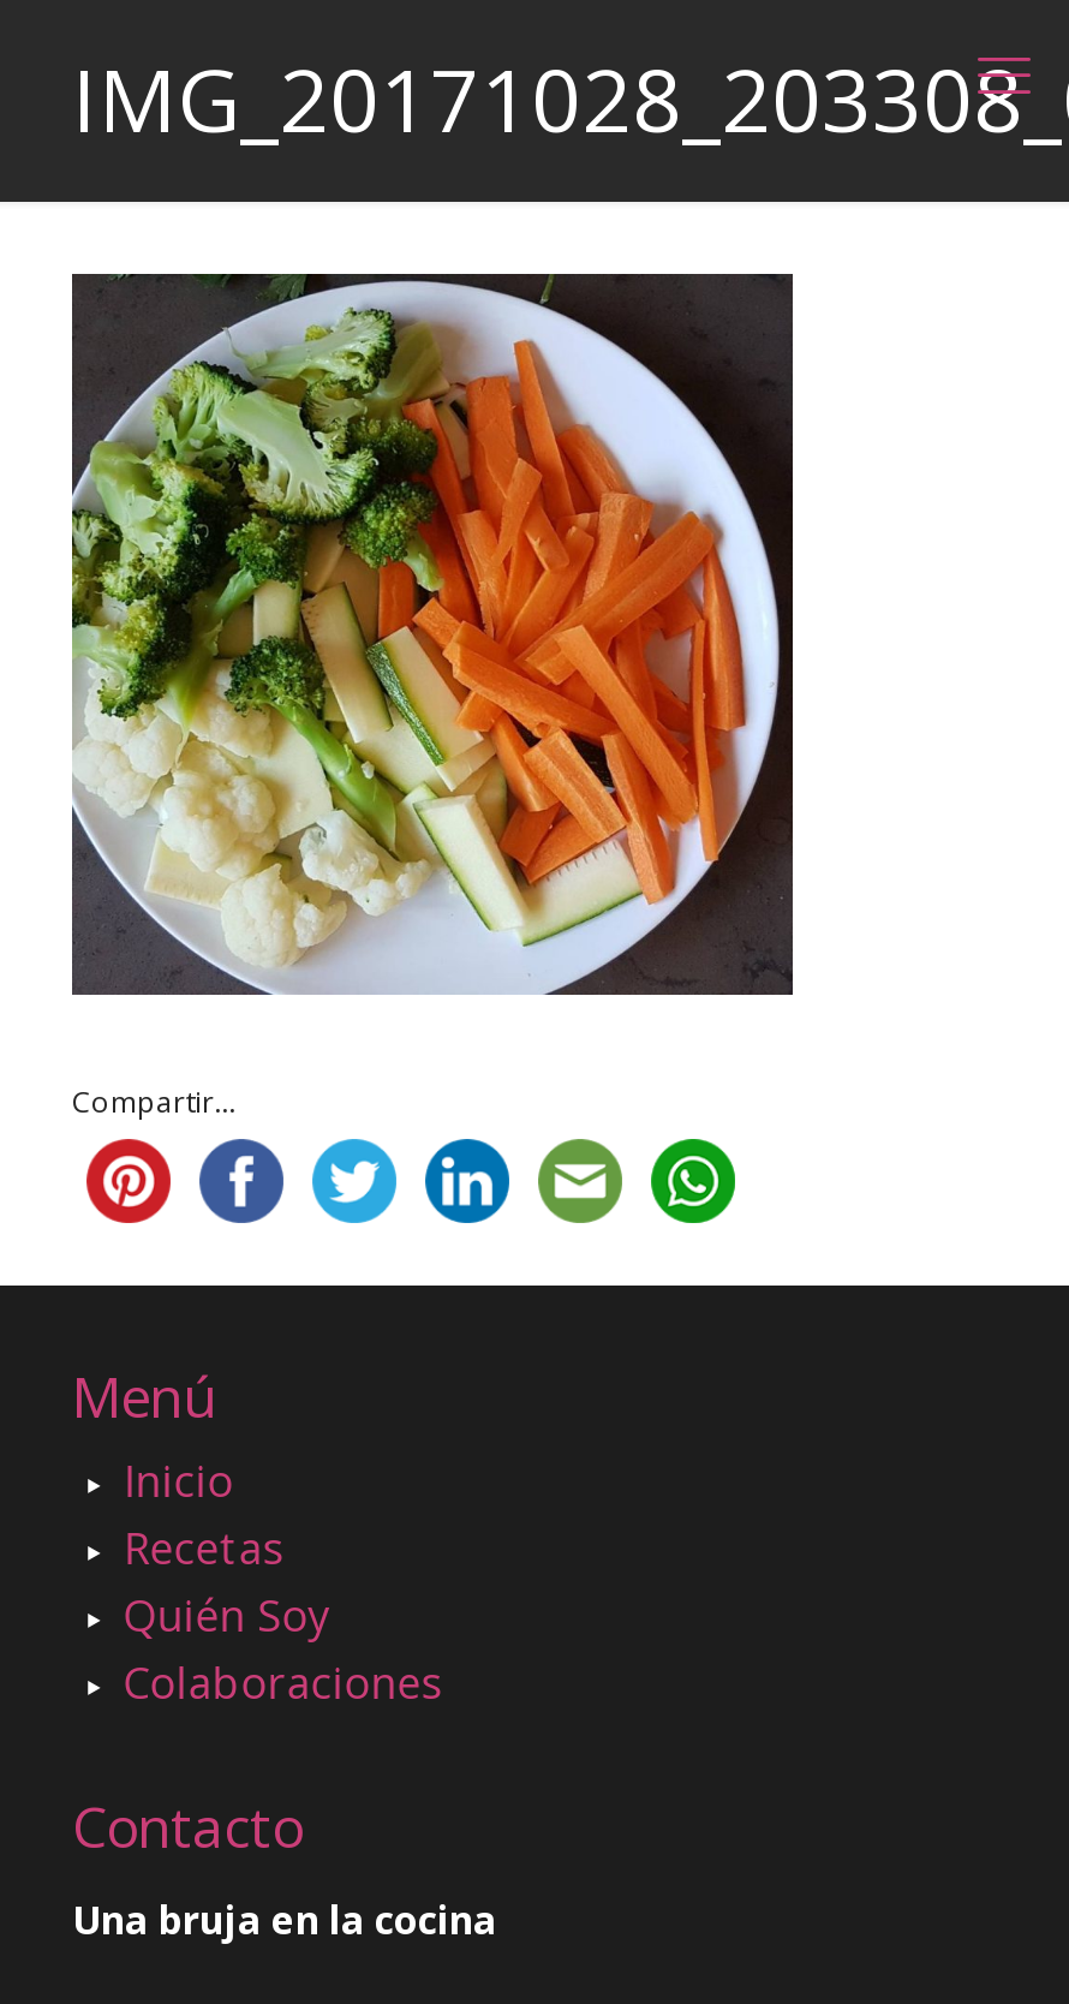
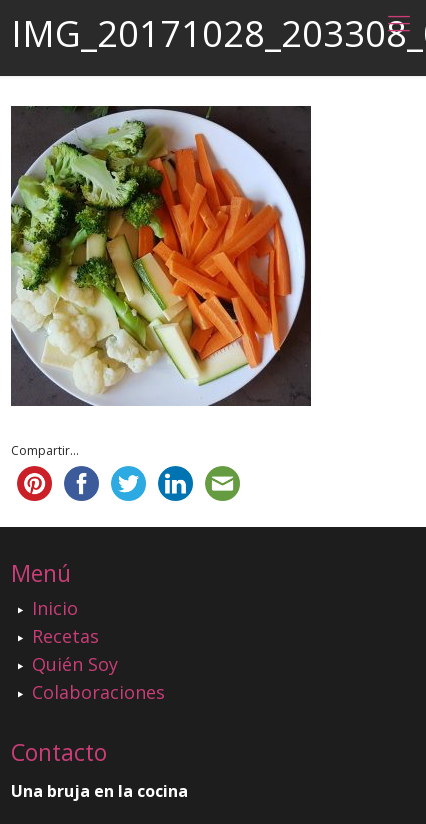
[649,1137,737,1225] [image] -> none

